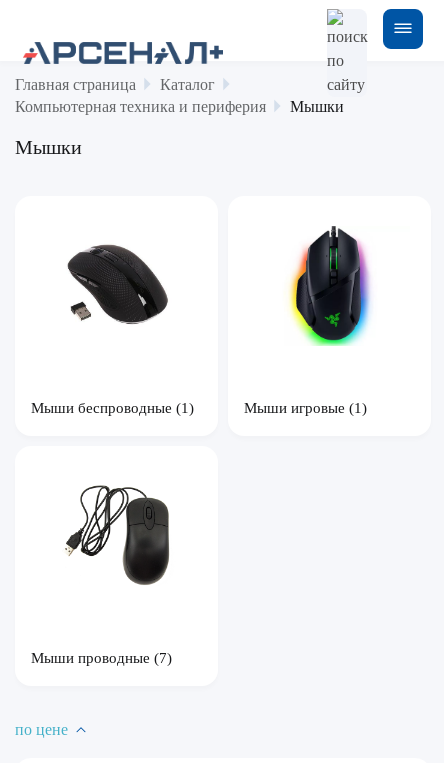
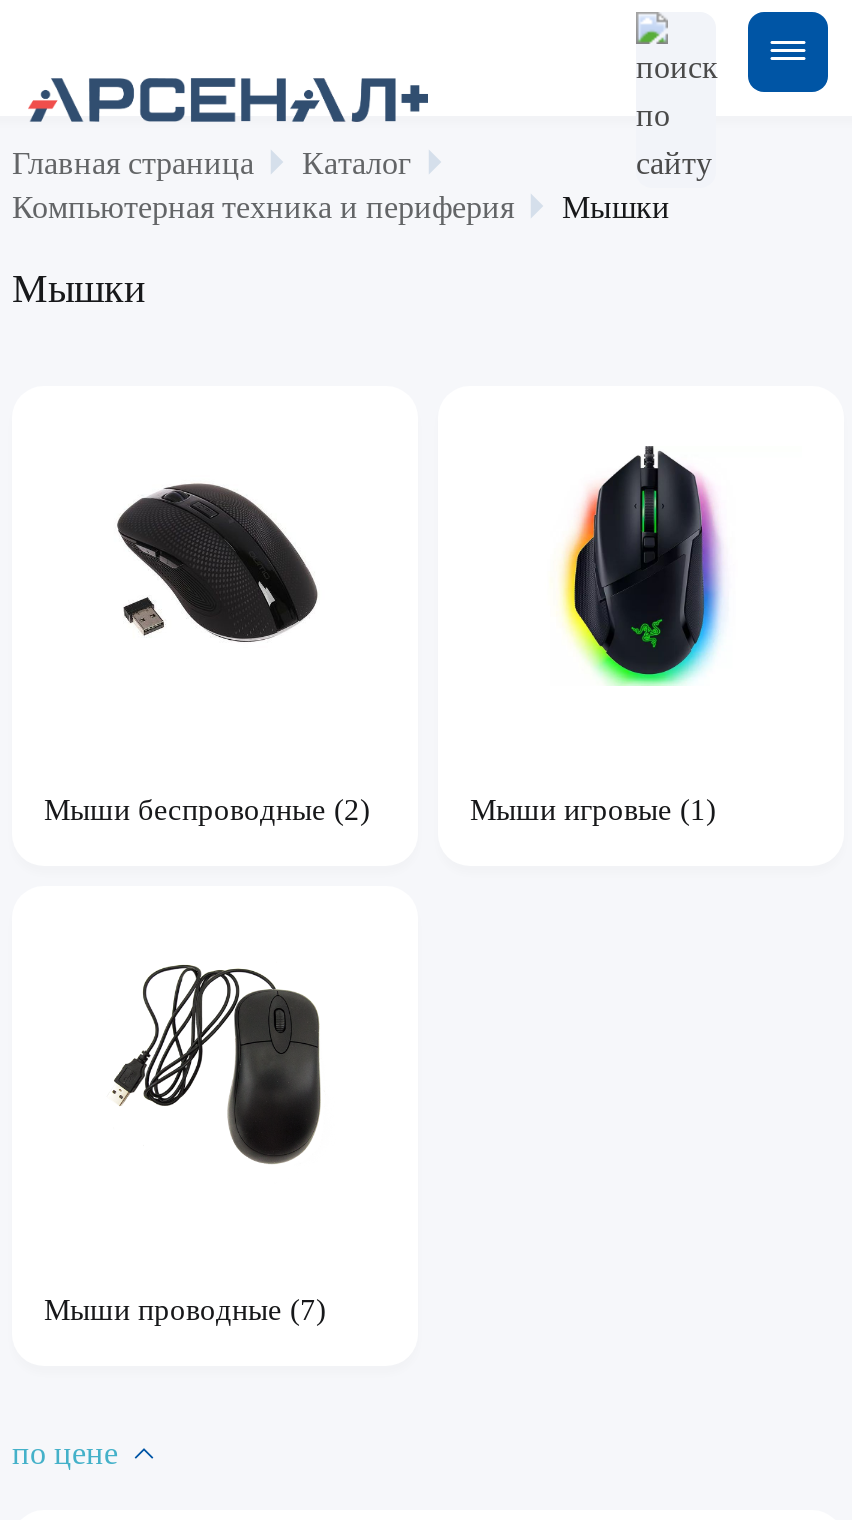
[31,400,194,416] Мыши беспроводные (1) -> [44,794,370,826] Мыши беспроводные (2)

